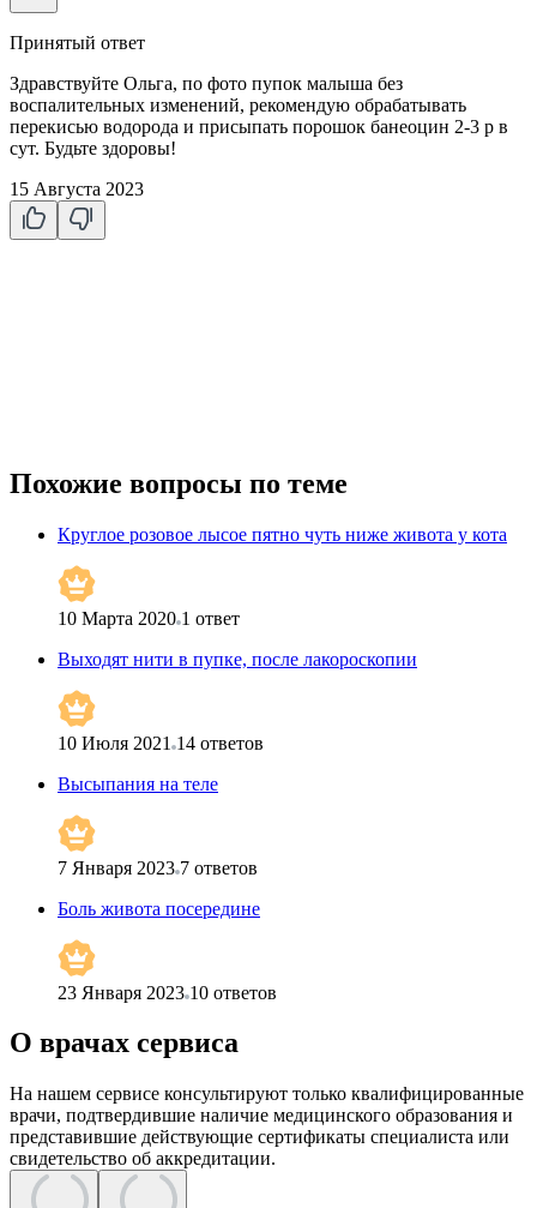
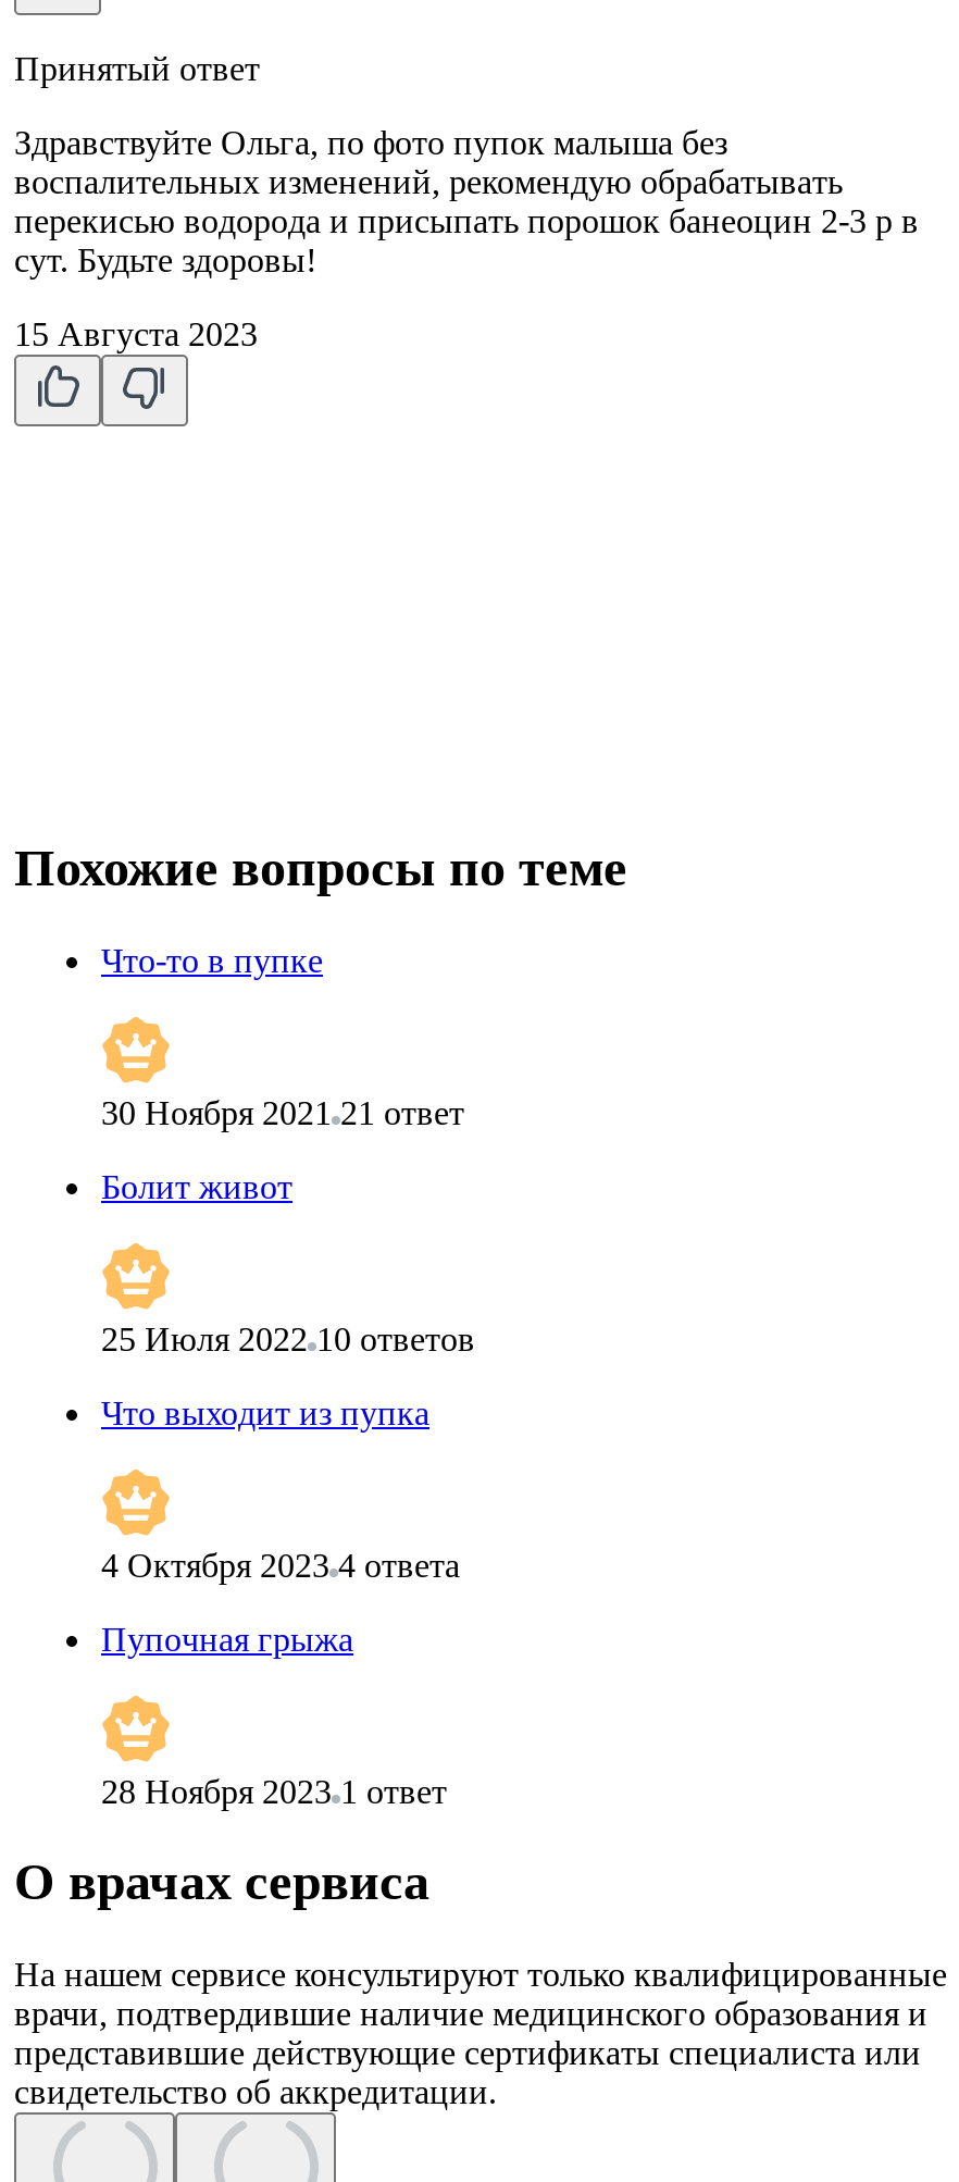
[58,524,507,544] Круглое розовое лысое пятно чуть ниже живота у кота -> [101,941,323,978] Что-то в пупке
[58,608,240,628] 10 Марта 2020 1 ответ -> [101,1093,464,1130] 30 Ноября 2021 21 ответ
[58,648,417,669] Выходят нити в пупке, после лакороскопии -> [101,1167,292,1204] Болит живот
[58,732,264,753] 10 Июля 2021 14 ответов -> [101,1319,475,1356] 25 Июля 2022 10 ответов
[58,773,218,794] Высыпания на теле -> [101,1393,429,1430] Что выходит из пупка
[58,857,258,878] 7 Января 2023 7 ответов -> [101,1546,460,1583] 4 Октября 2023 4 ответа
[58,898,260,918] Боль живота посередине -> [101,1620,353,1657] Пупочная грыжа
[58,982,277,1002] 23 Января 2023 10 ответов -> [101,1772,447,1809] 28 Ноября 2023 1 ответ

